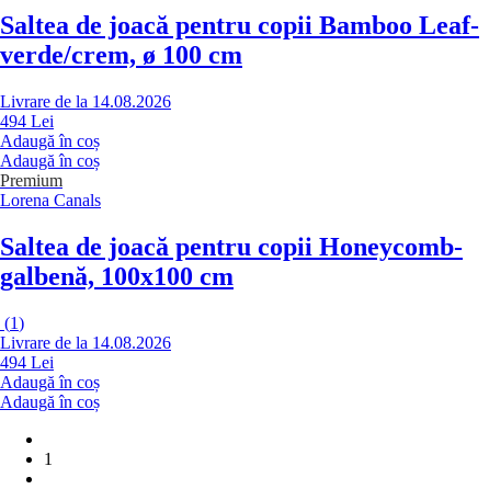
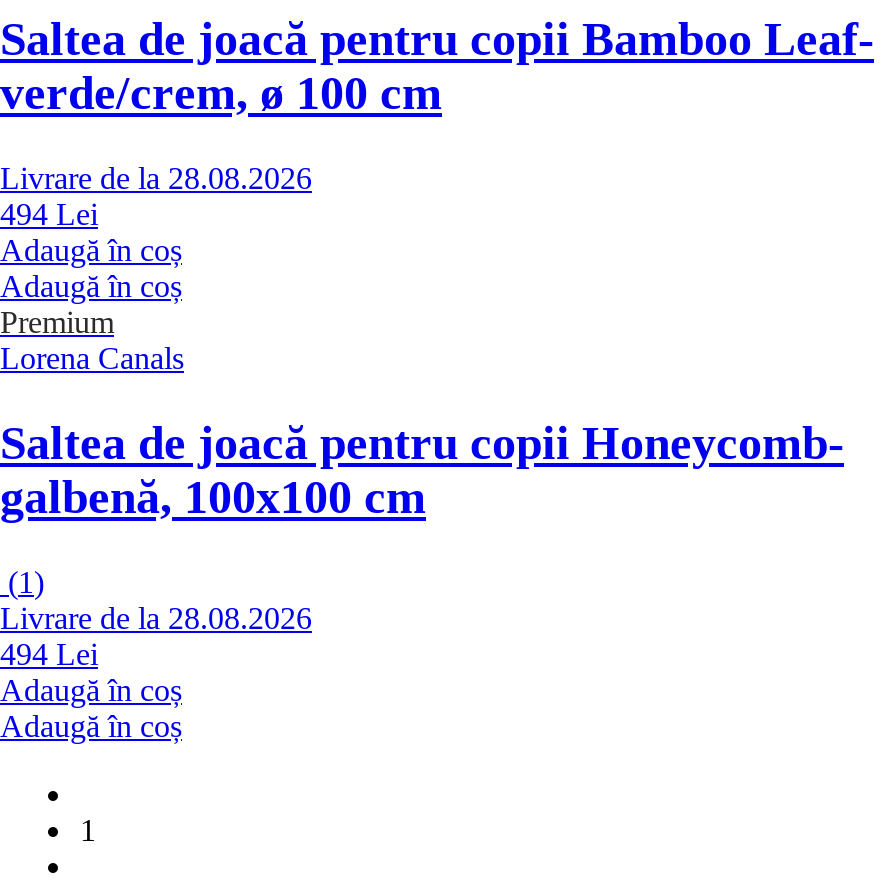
[0,92,171,111] Livrare de la 14.08.2026 -> [0,161,312,195] Livrare de la 28.08.2026
[0,333,171,352] Livrare de la 14.08.2026 -> [0,600,312,634] Livrare de la 28.08.2026

